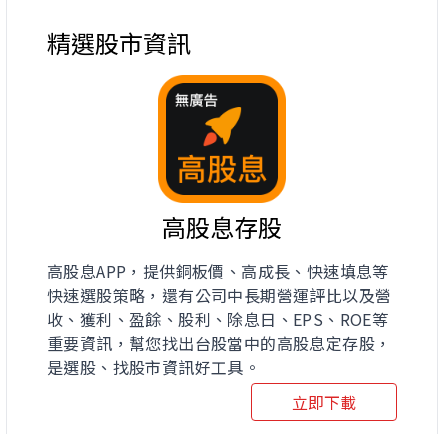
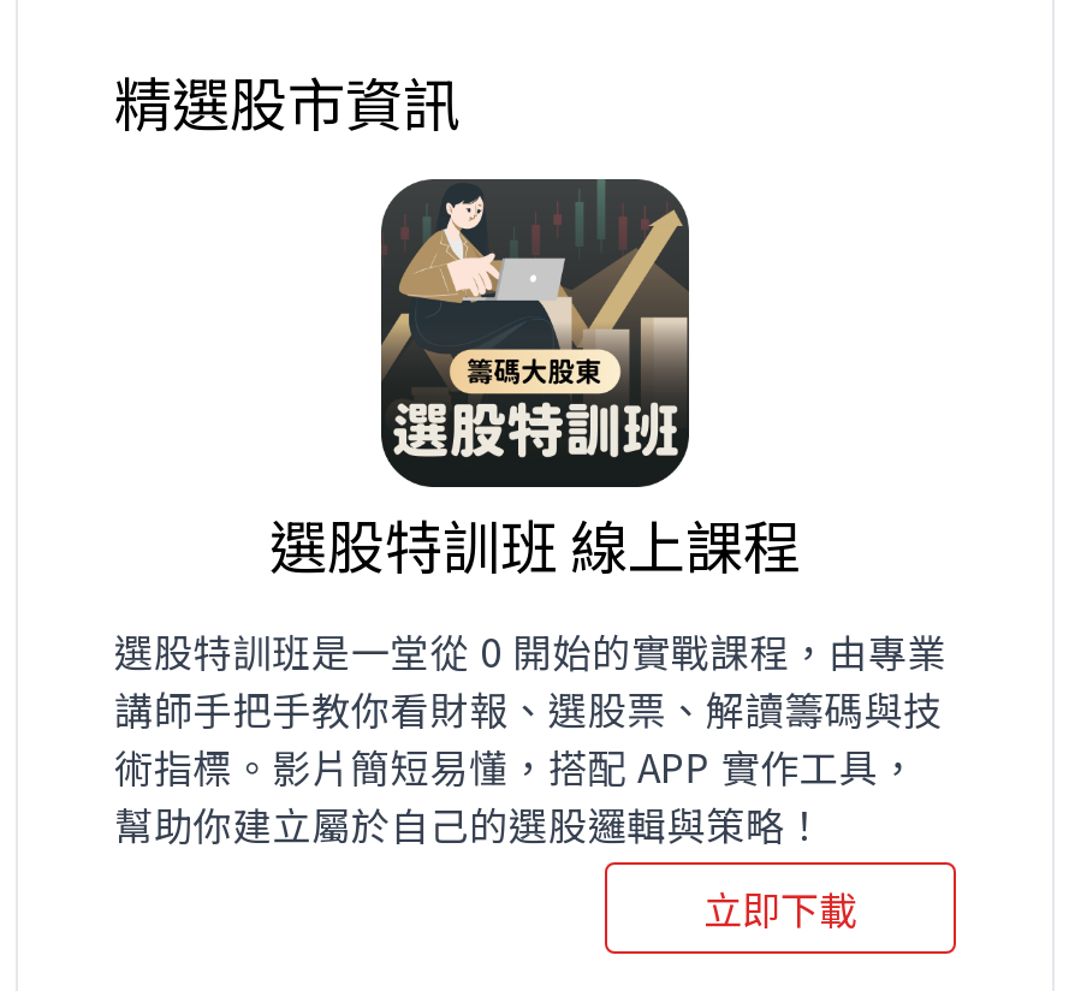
[47,74,391,379] [image] | 高股息存股 | 高股息APP，提供銅板價、高成長、快速填息等 | 快速選股策略，還有公司中長期營運評比以及營 | 收、獲利、盈餘、股利、除息日、EPS、ROE等 | 重要資訊，幫您找出台股當中的高股息定存股， | 是選股、找股市資訊好工具。 -> [114,177,947,852] [image] | 選股特訓班 線上課程 | 選股特訓班是一堂從 0 開始的實戰課程，由專業 | 講師手把手教你看財報、選股票、解讀籌碼與技 | 術指標。影片簡短易懂，搭配 APP 實作工具， | 幫助你建立屬於自己的選股邏輯與策略！

